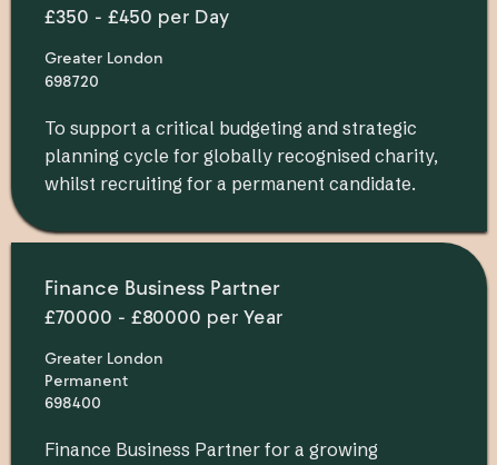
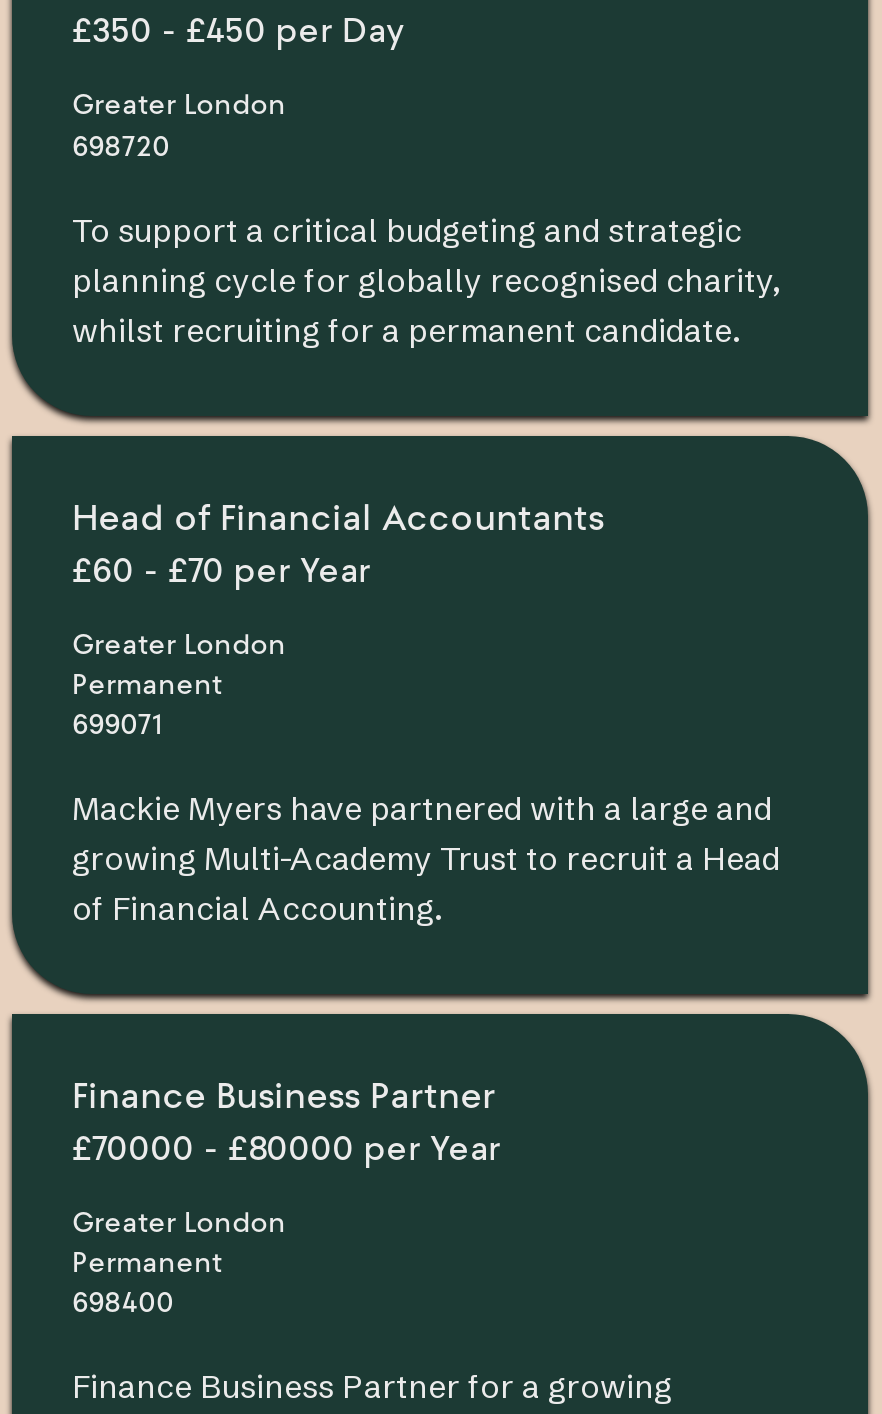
none -> [72,494,780,928] Head of Financial Accountants | £60 - £70 per Year | Greater London | Permanent | 699071 | Mackie Myers have partnered with a large and | growing Multi-Academy Trust to recruit a Head | of Financial Accounting.

